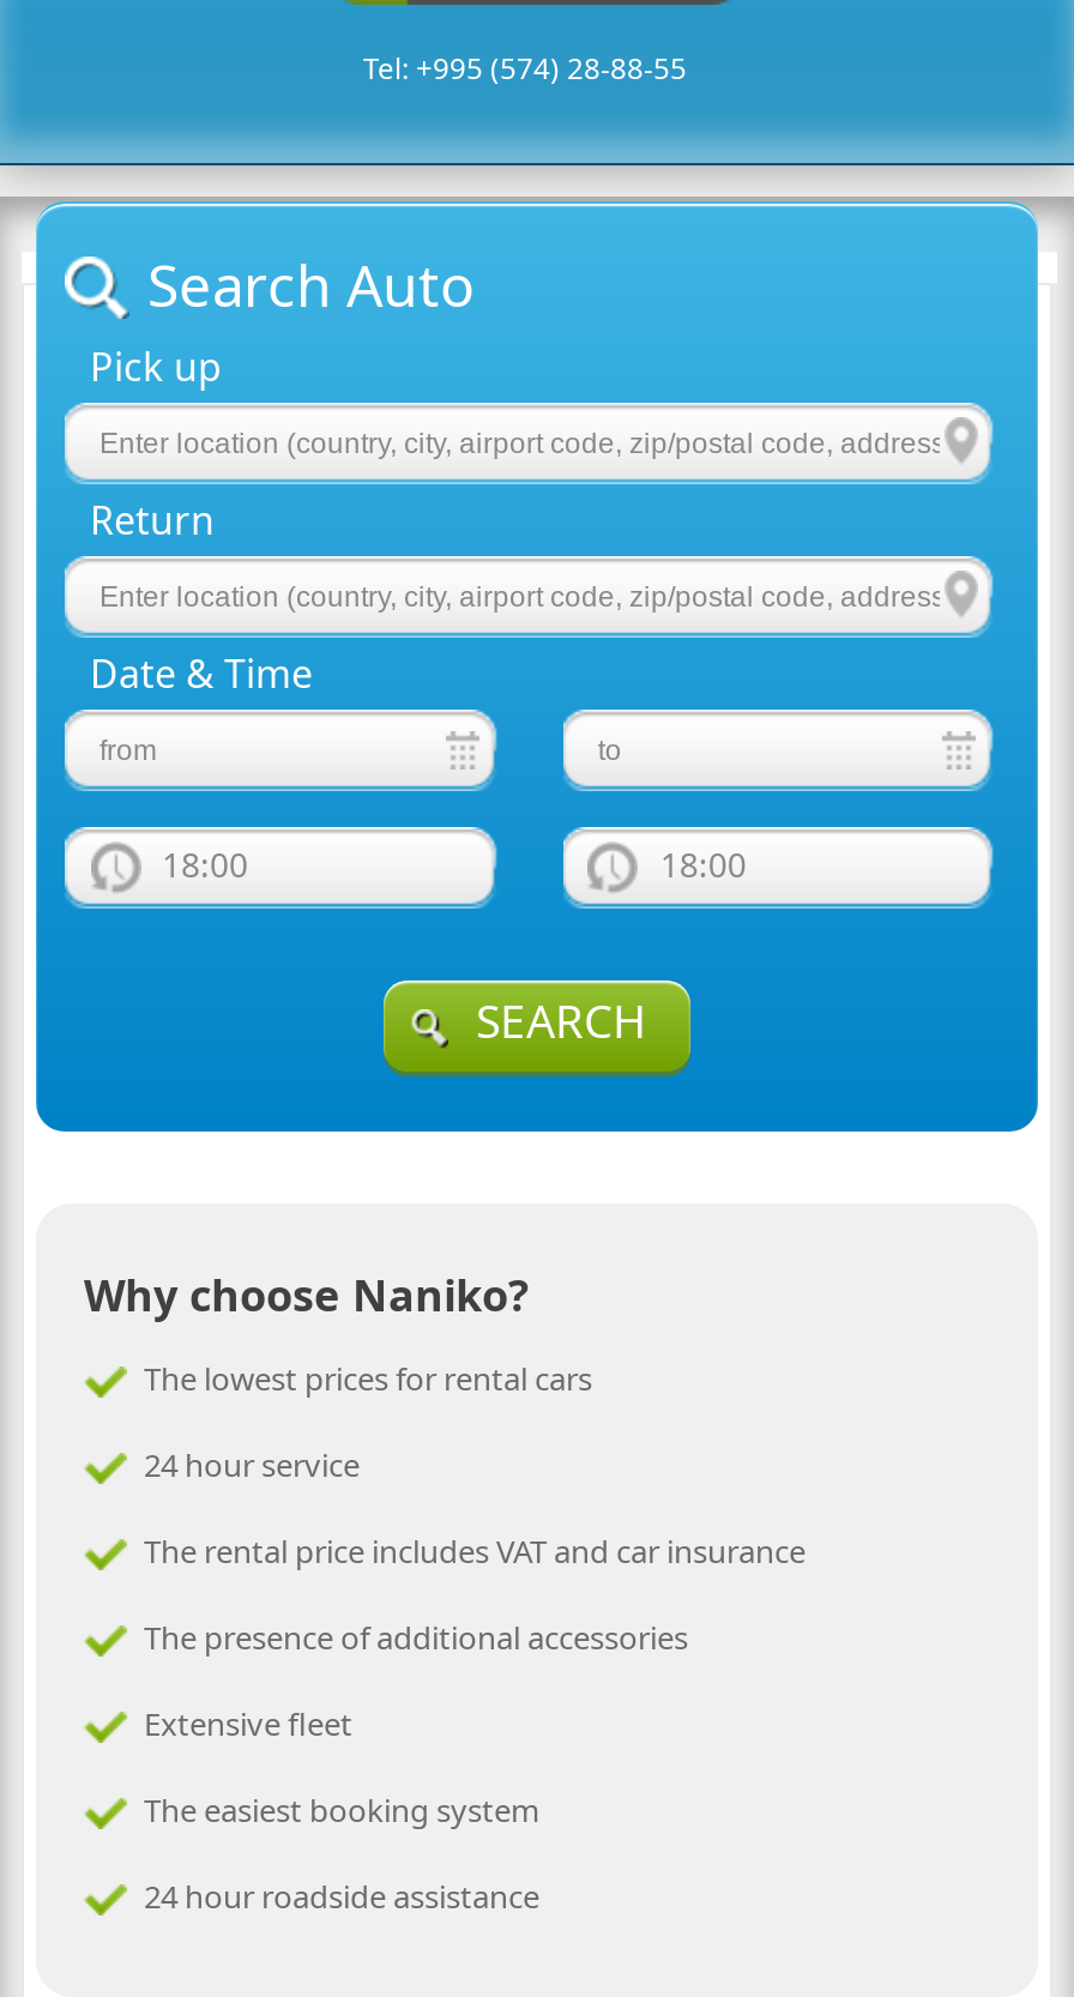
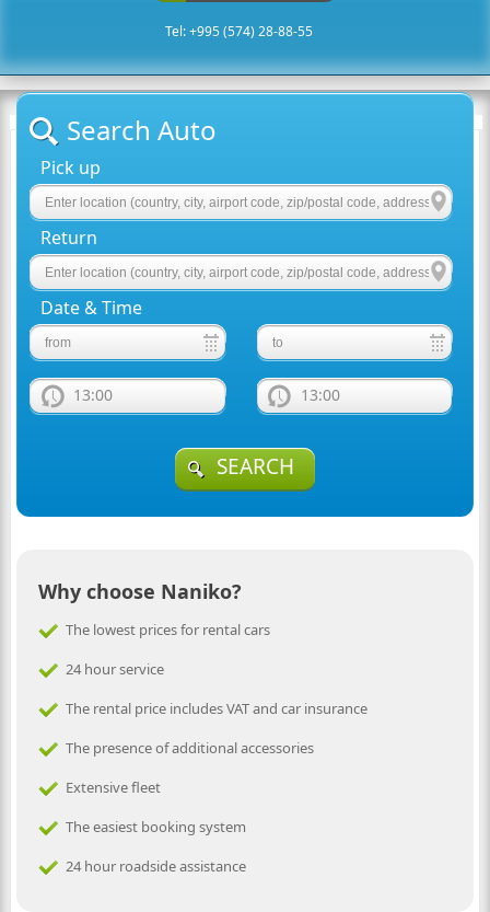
[162,841,248,887] 18:00 -> [74,384,113,405] 13:00
[660,841,747,887] 18:00 -> [301,384,341,405] 13:00

